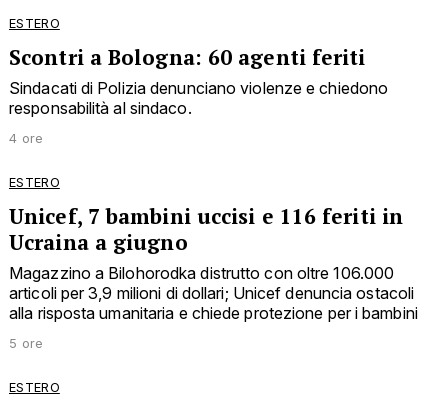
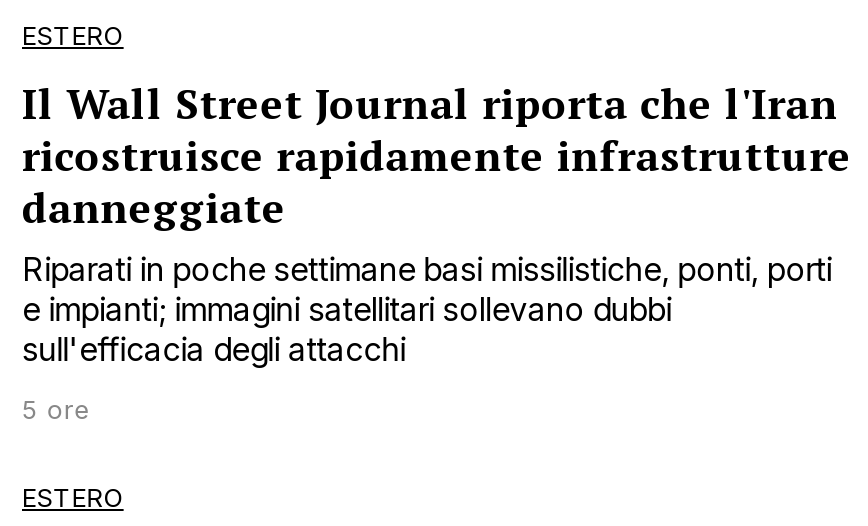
[9,43,418,323] Scontri a Bologna: 60 agenti feriti | Sindacati di Polizia denunciano violenze e chiedono | responsabilità al sindaco. | 4 ore | ESTERO | Unicef, 7 bambini uccisi e 116 feriti in | Ucraina a giugno | Magazzino a Bilohorodka distrutto con oltre 106.000 | articoli per 3,9 milioni di dollari; Unicef denuncia ostacoli | alla risposta umanitaria e chiede protezione per i bambini -> [22,76,852,370] Il Wall Street Journal riporta che l'Iran | ricostruisce rapidamente infrastrutture | danneggiate | Riparati in poche settimane basi missilistiche, ponti, porti | e impianti; immagini satellitari sollevano dubbi | sull'efficacia degli attacchi

